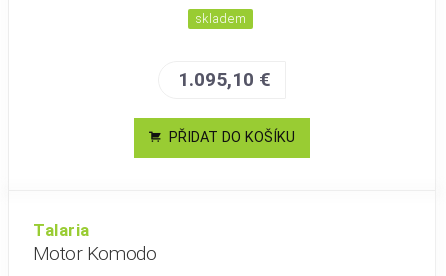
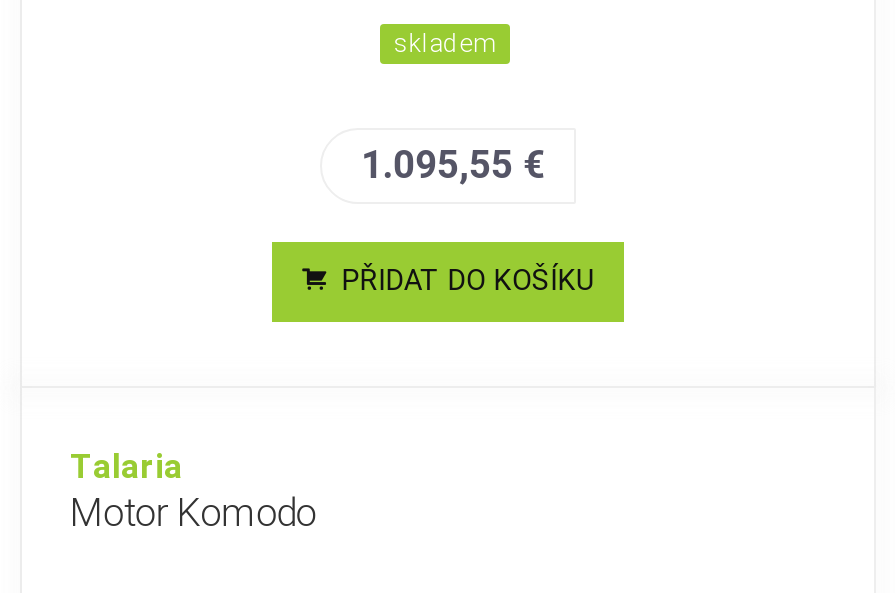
[178,68,271,91] 1.095,10 € -> [361,142,547,188] 1.095,55 €

